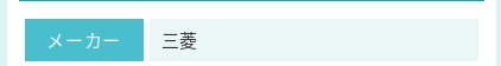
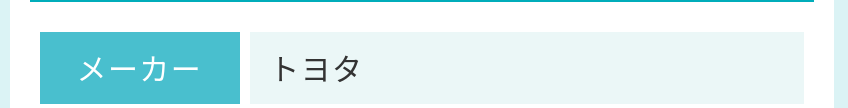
[161,27,198,51] 三菱 -> [269,45,364,87] トヨタ

